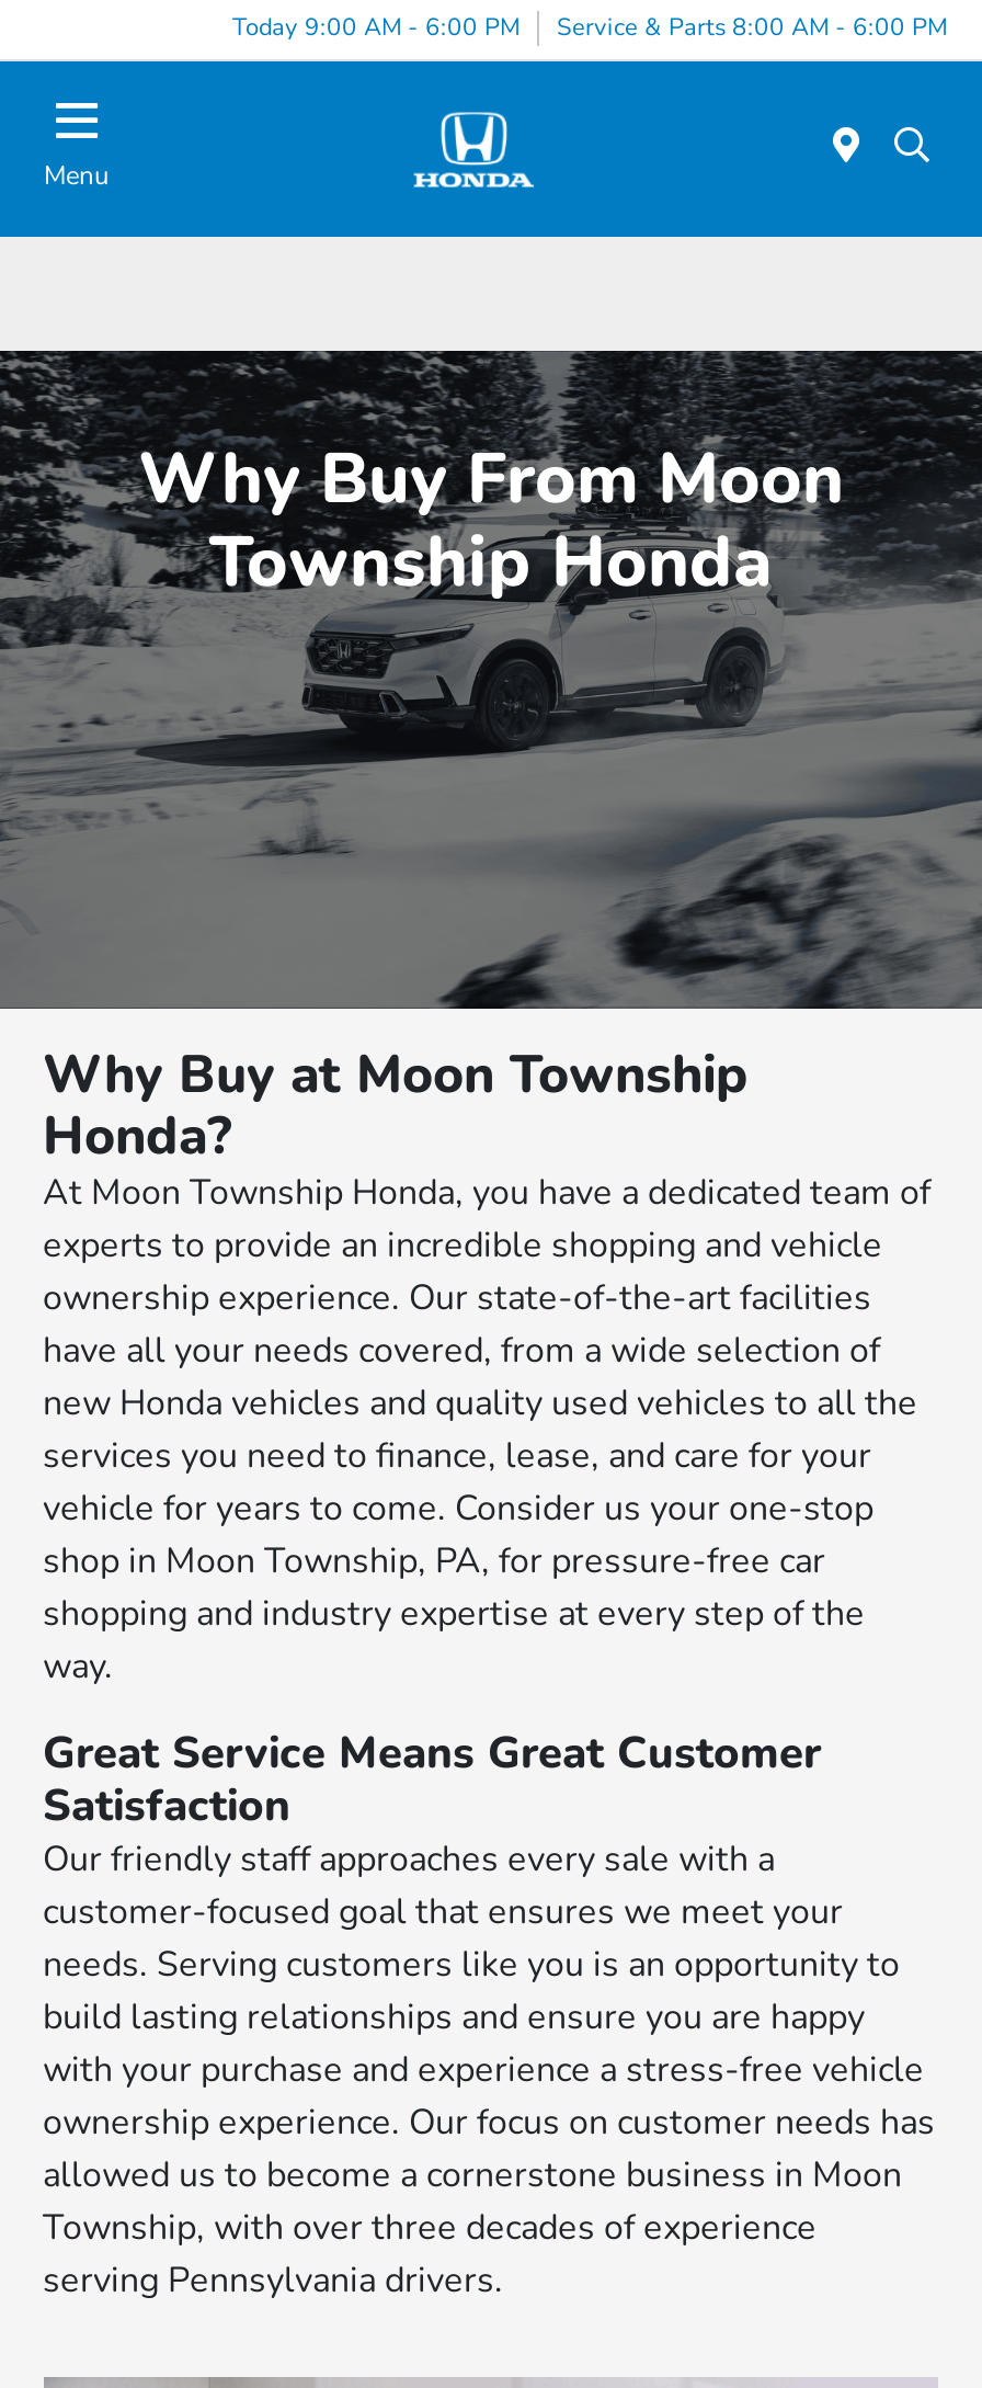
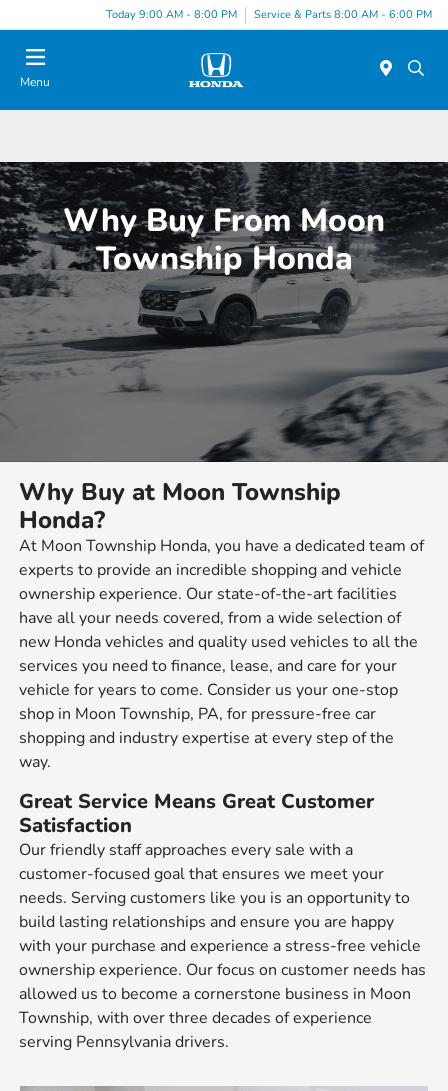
[232,10,947,43] Today 9:00 AM - 6:00 PM Service & Parts 8:00 AM - 6:00 PM -> [106,6,432,21] Today 9:00 AM - 8:00 PM Service & Parts 8:00 AM - 6:00 PM

